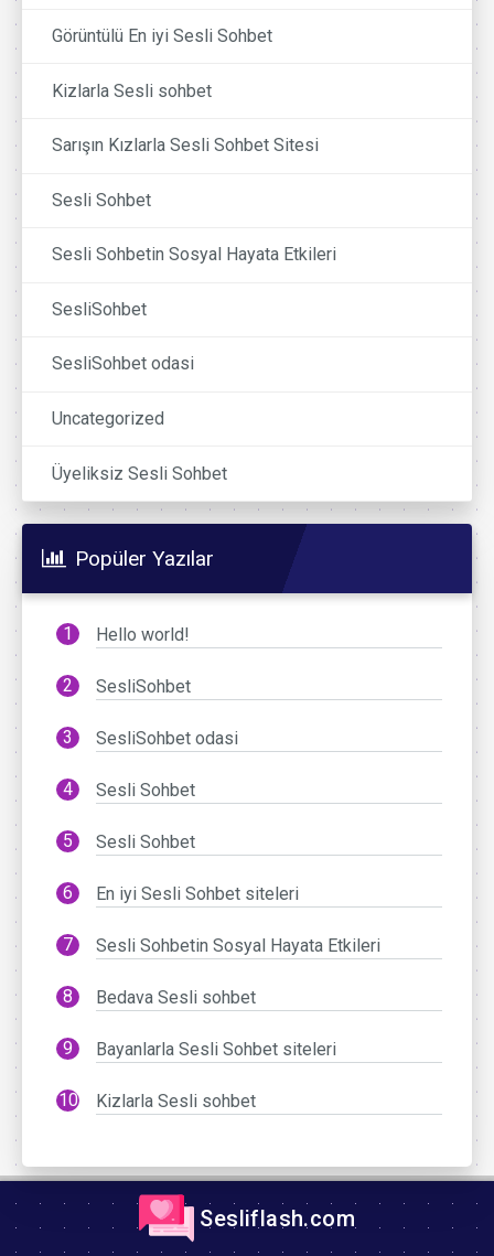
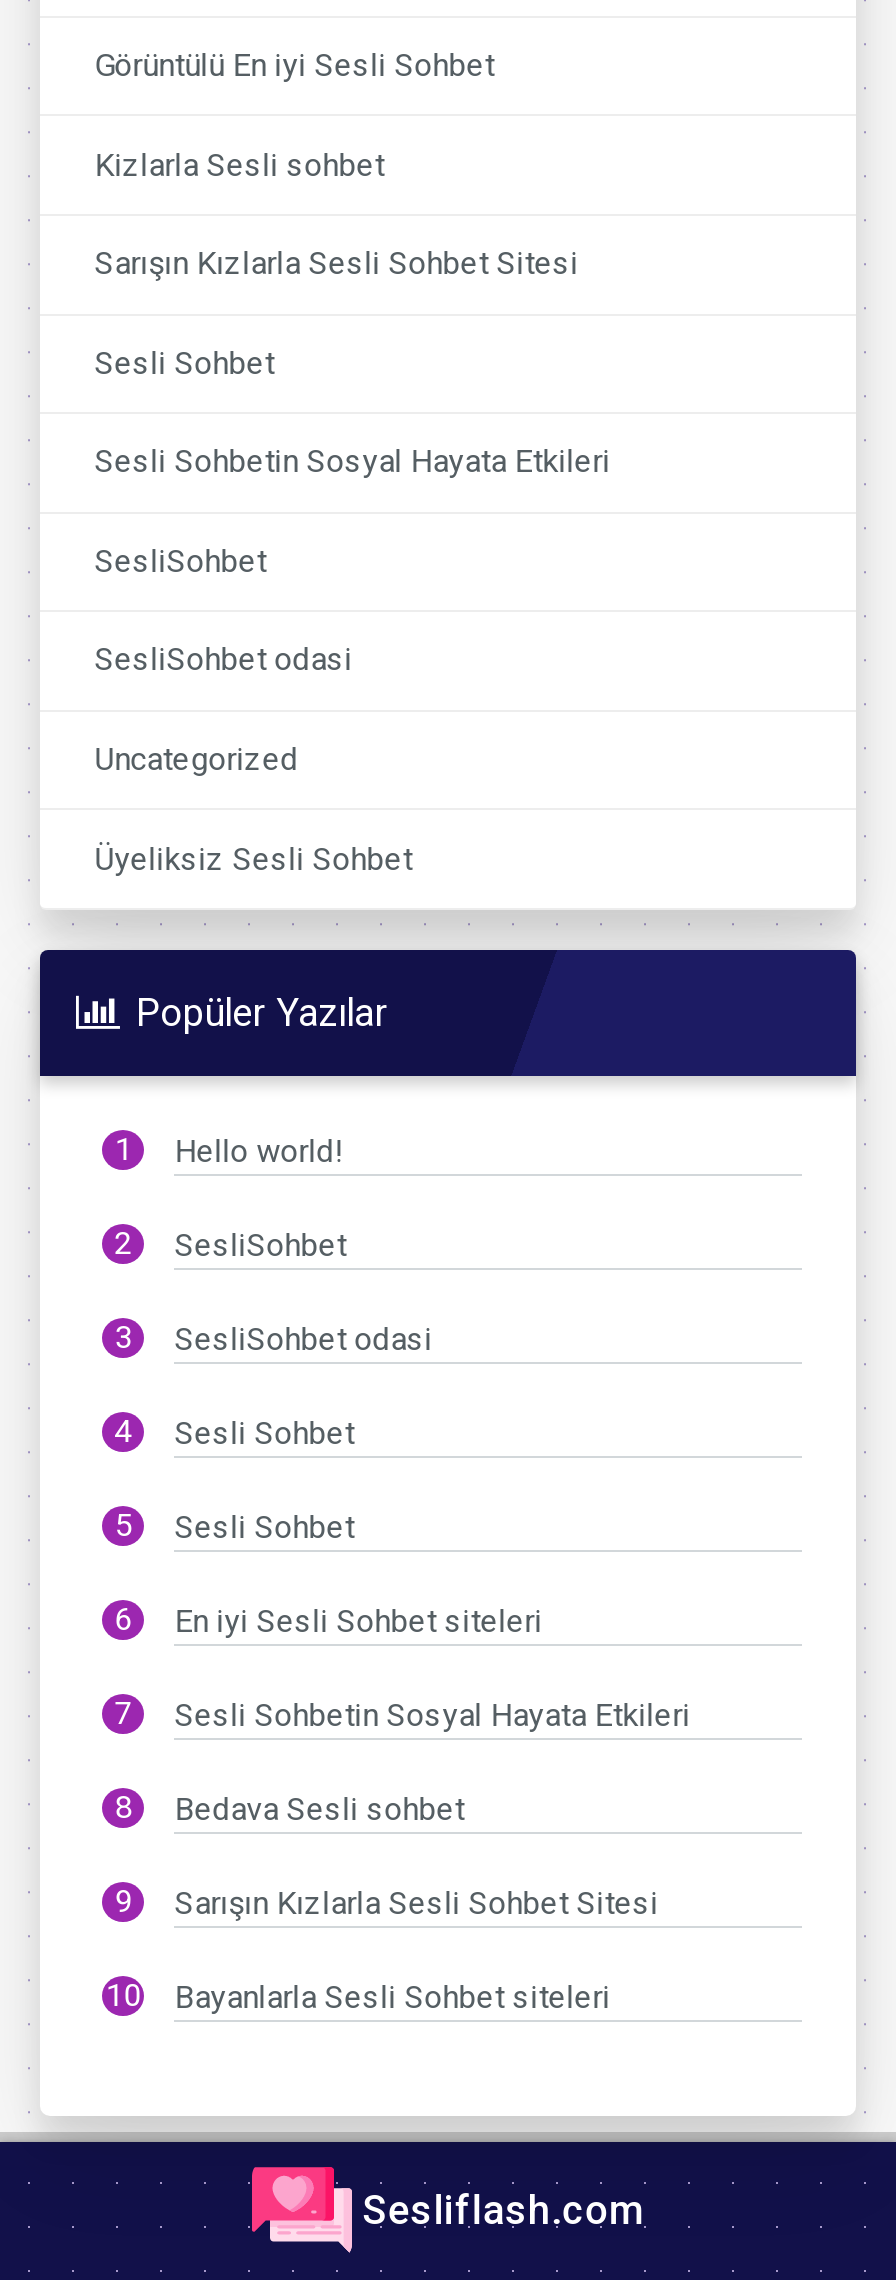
none -> [174,1884,658,1922] Sarışın Kızlarla Sesli Sohbet Sitesi
moved [96,1039,337,1060] -> [174,1978,610,2016]: Bayanlarla Sesli Sohbet siteleri
[96,1091,256,1112] Kizlarla Sesli sohbet -> none

